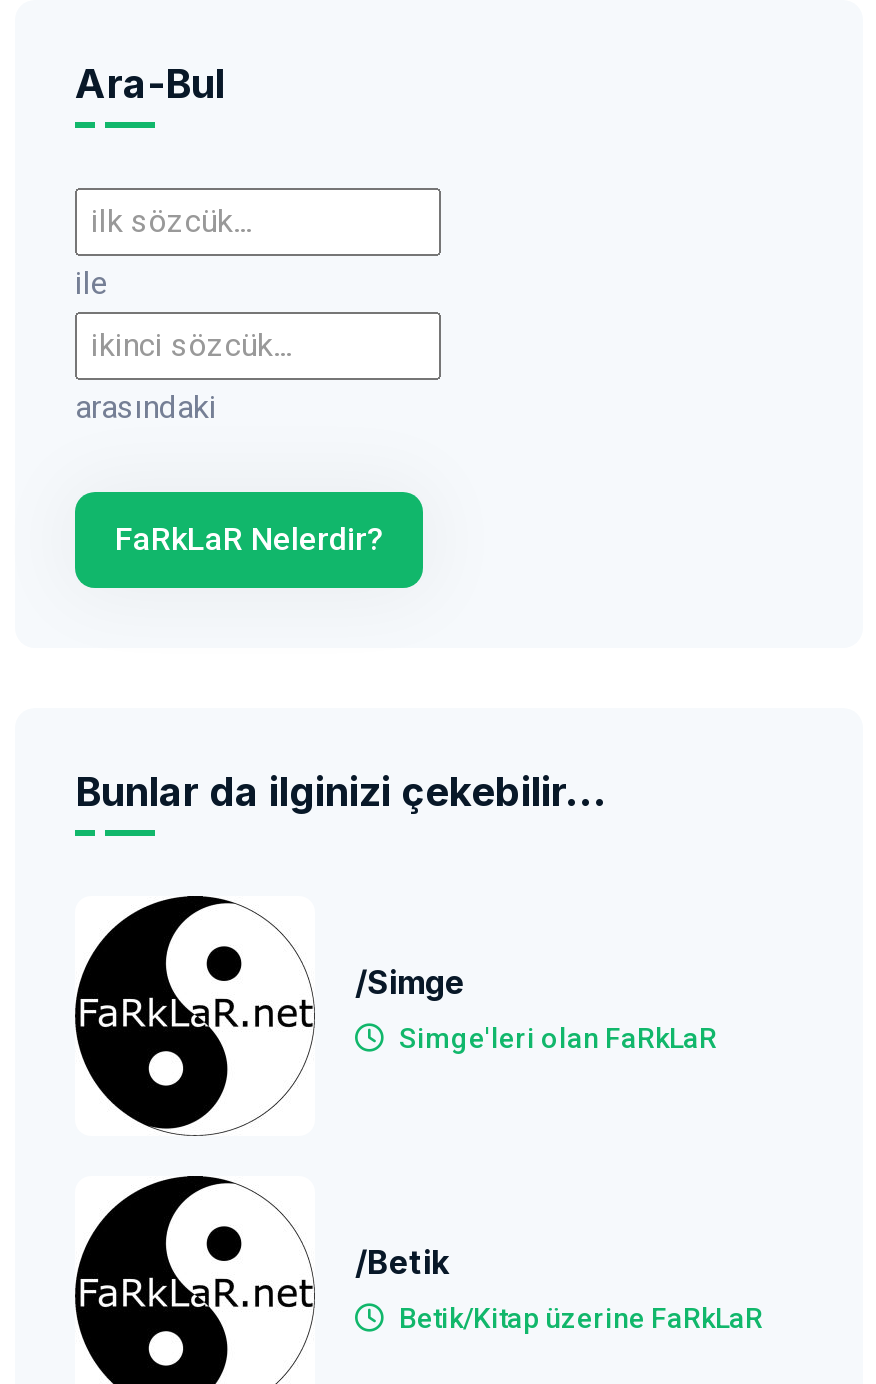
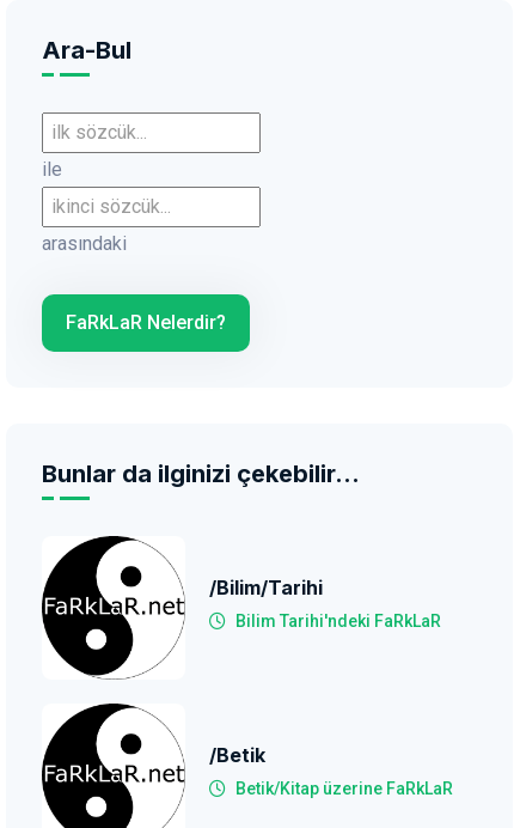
[355,963,465,1003] /simge -> [209,576,323,600] /Bilim/tarihi
[393,1023,717,1055] Simge'leri olan FaRkLaR -> [232,612,441,631] Bilim Tarihi'ndeki FaRkLaR

